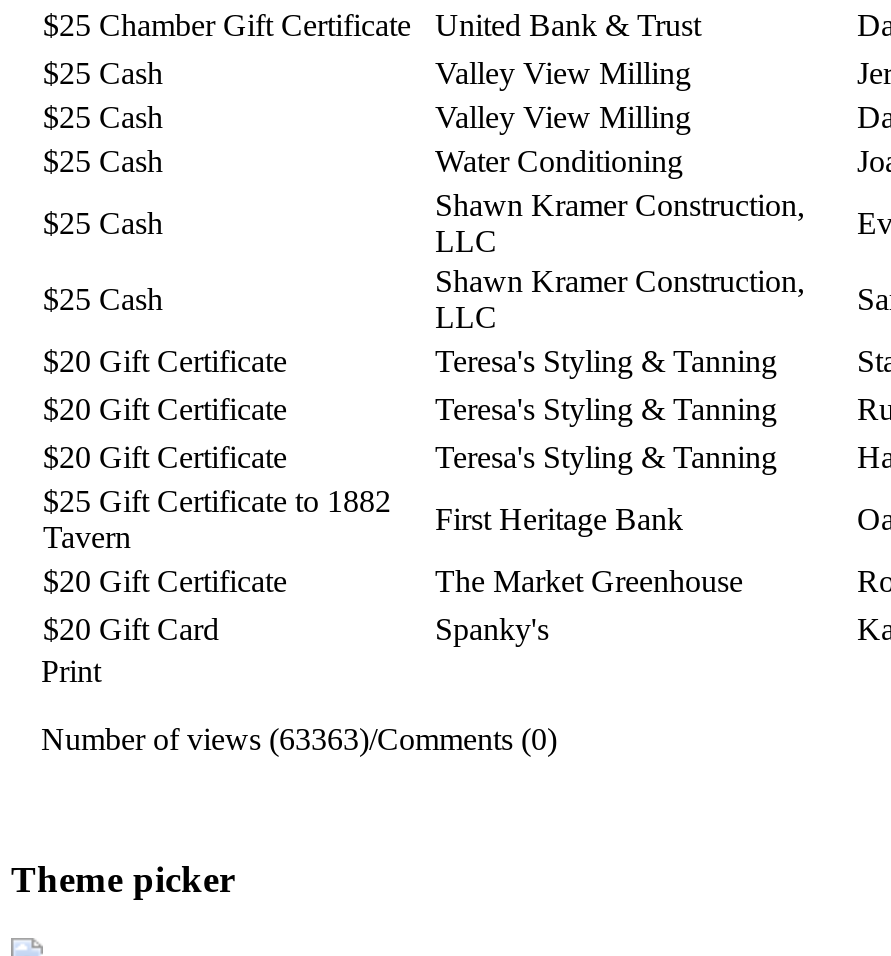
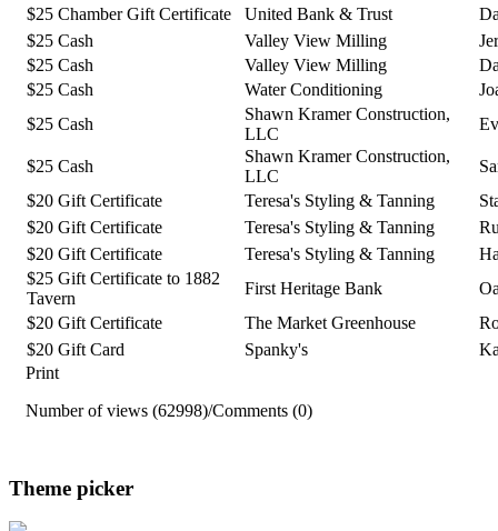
[41,722,557,756] Number of views (63363)/Comments (0) -> [26,401,312,420] Number of views (62998)/Comments (0)

